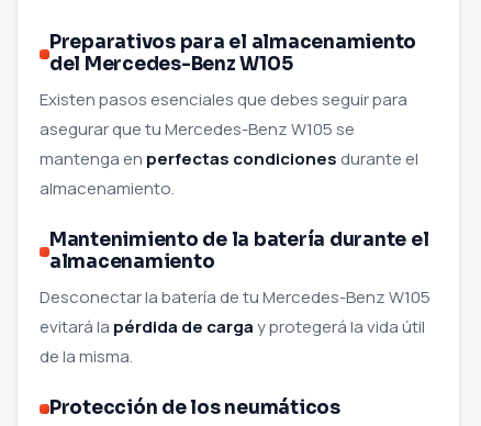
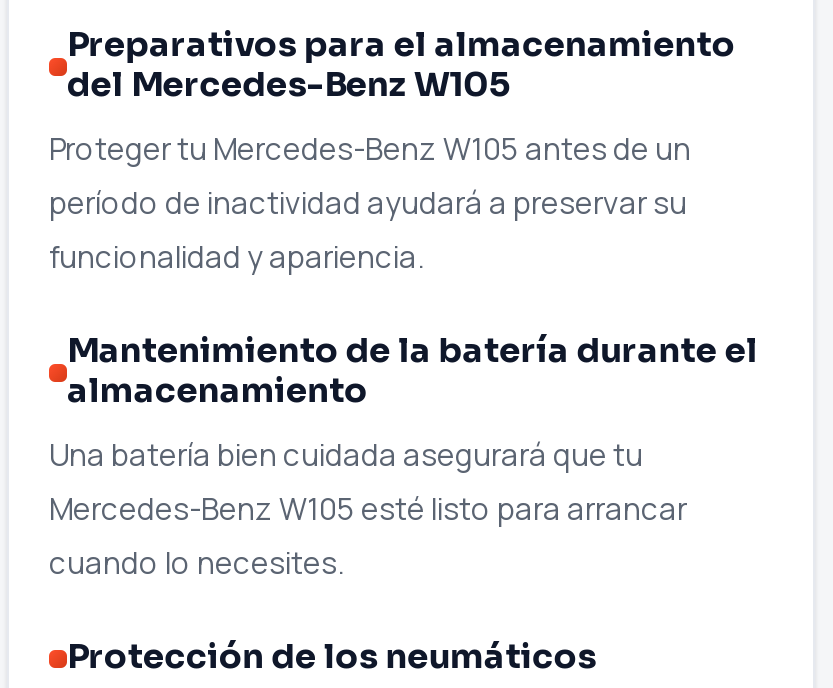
[40,88,418,200] Existen pasos esenciales que debes seguir para | asegurar que tu Mercedes-Benz W105 se | mantenga en perfectas condiciones durante el | almacenamiento. -> [49,128,691,278] Proteger tu Mercedes-Benz W105 antes de un | período de inactividad ayudará a preservar su | funcionalidad y apariencia.
[40,285,430,368] Desconectar la batería de tu Mercedes-Benz W105 | evitará la pérdida de carga y protegerá la vida útil | de la misma. -> [49,434,687,584] Una batería bien cuidada asegurará que tu | Mercedes-Benz W105 esté listo para arrancar | cuando lo necesites.

